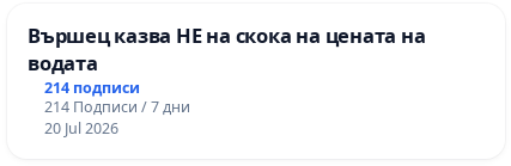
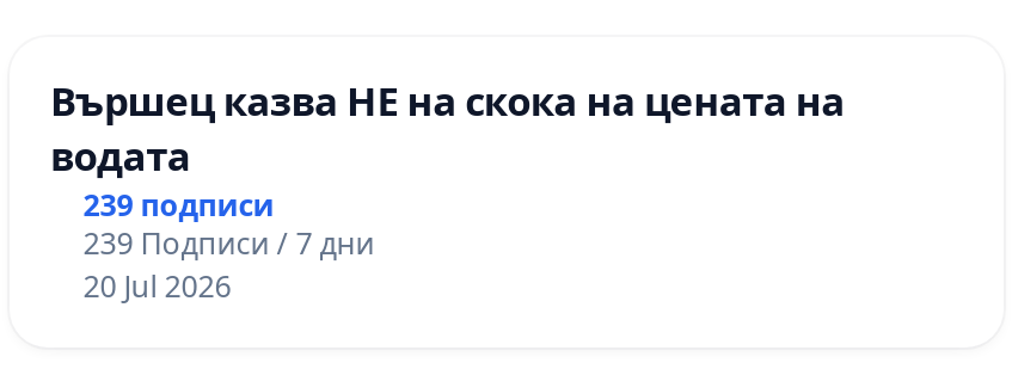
[44,77,140,97] 214 подписи -> [83,184,274,225] 239 подписи
[44,96,190,117] 214 Подписи / 7 дни -> [83,222,375,263] 239 Подписи / 7 дни

